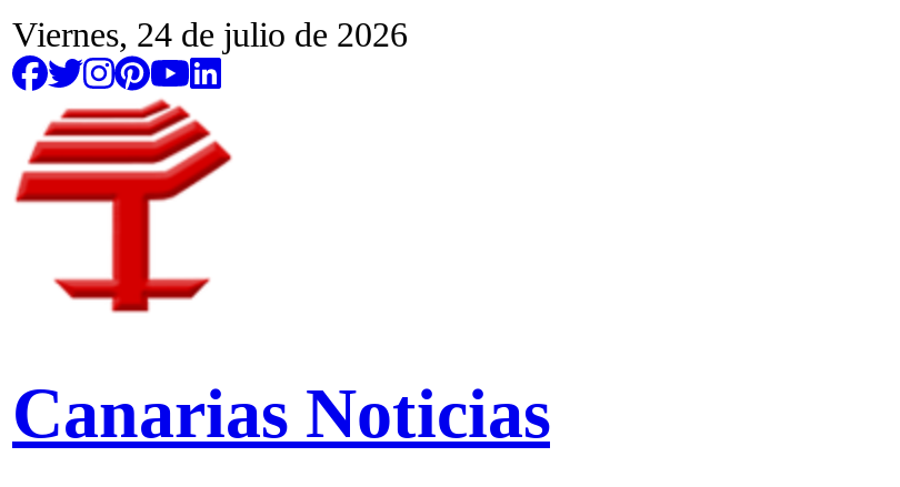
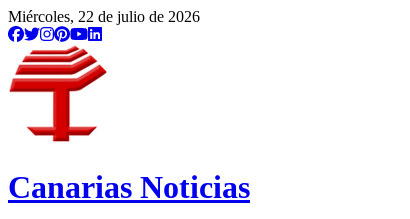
[12,16,408,53] Viernes, 24 de julio de 2026 -> [8,8,200,25] Miércoles, 22 de julio de 2026

